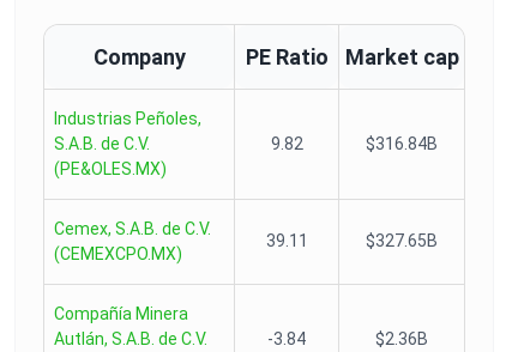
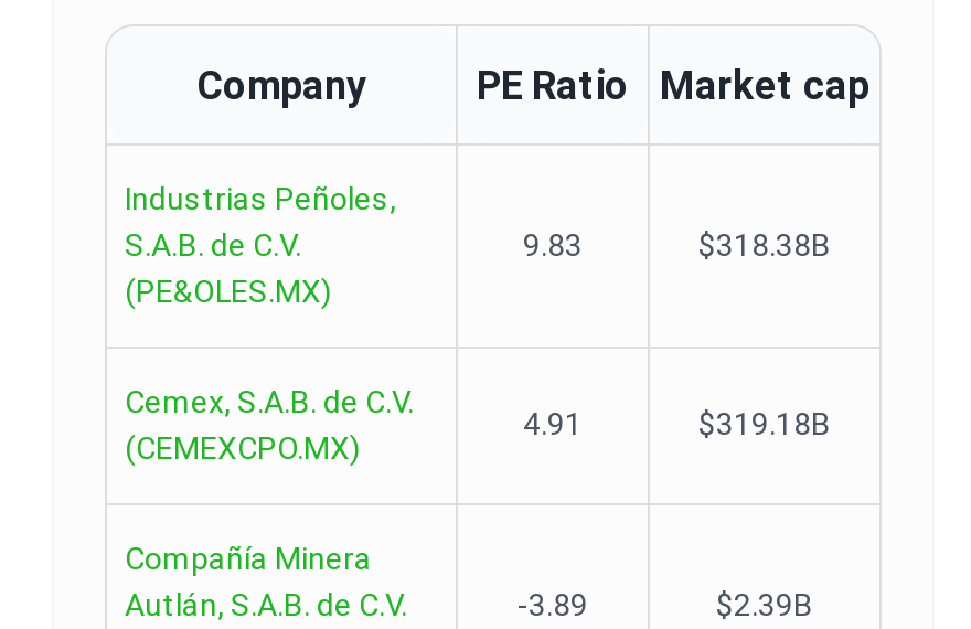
[270,134,438,153] 9.82 | $316.84B -> [523,227,831,263] 9.83 | $318.38B
[266,231,438,250] 39.11 | $327.65B -> [523,406,831,441] 4.91 | $319.18B
[267,329,428,348] -3.84 | $2.36B -> [517,587,813,622] -3.89 | $2.39B

